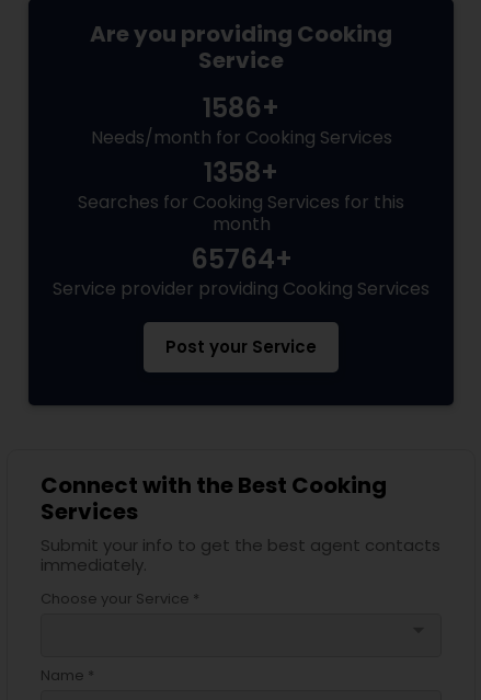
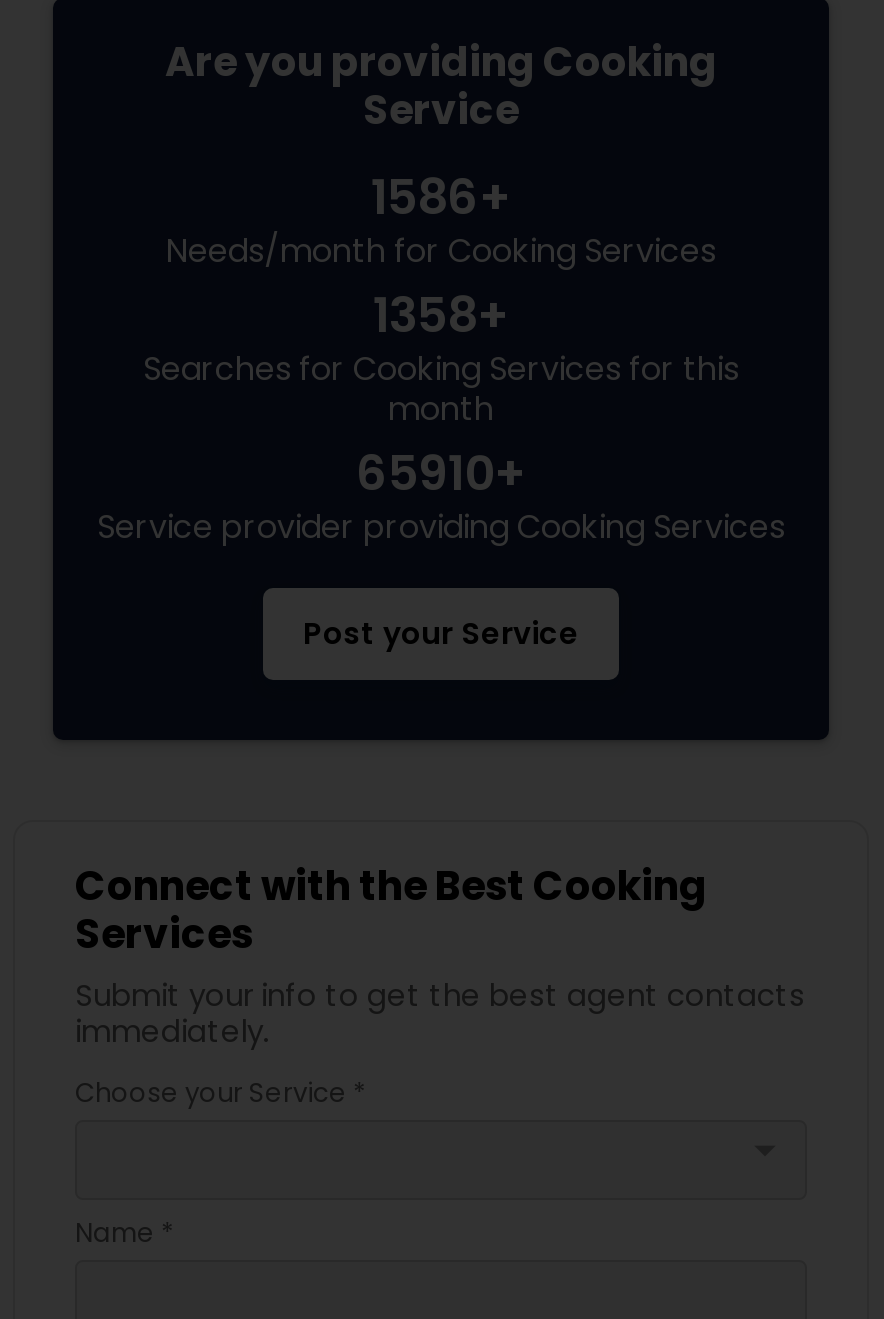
[190,241,292,277] 65764+ -> [356,440,526,506] 65910+

